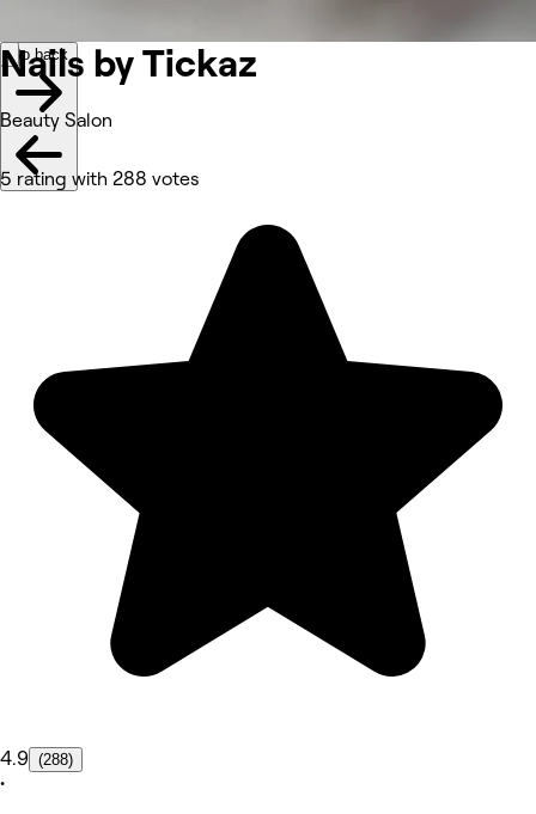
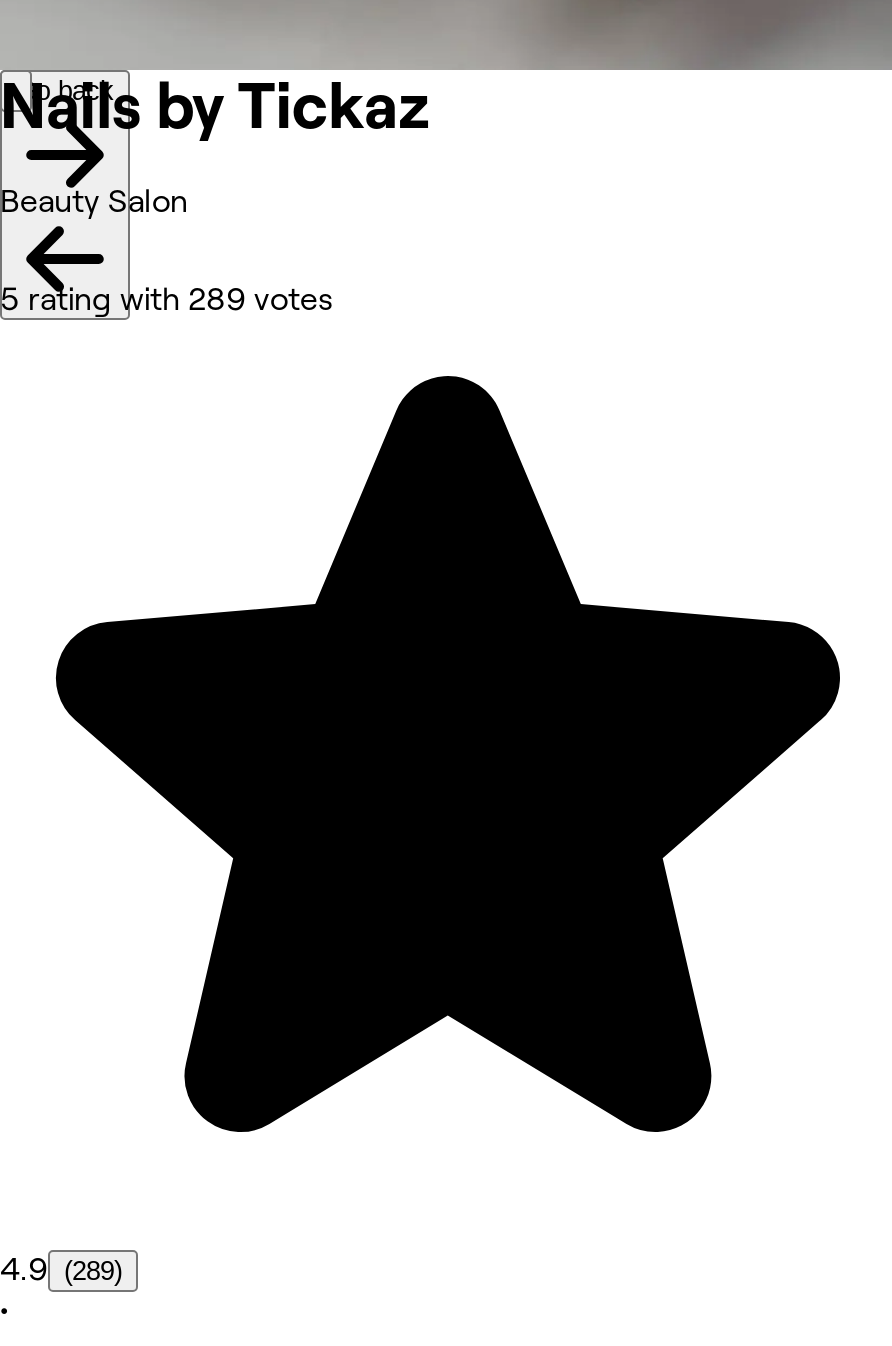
[0,169,200,189] 5 rating with 288 votes -> [0,283,334,317] 5 rating with 289 votes
[0,749,73,769] 4.9 (288) -> [0,1253,122,1287] 4.9 (289)

